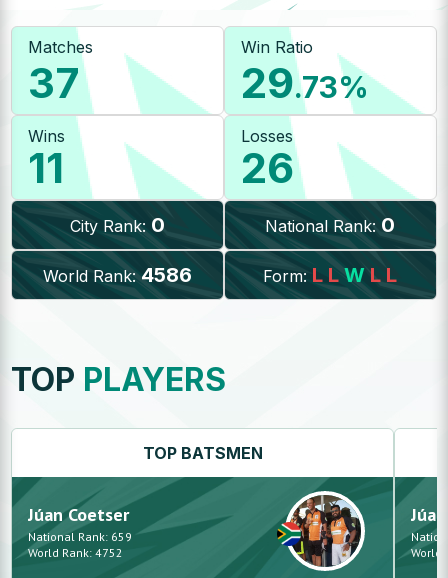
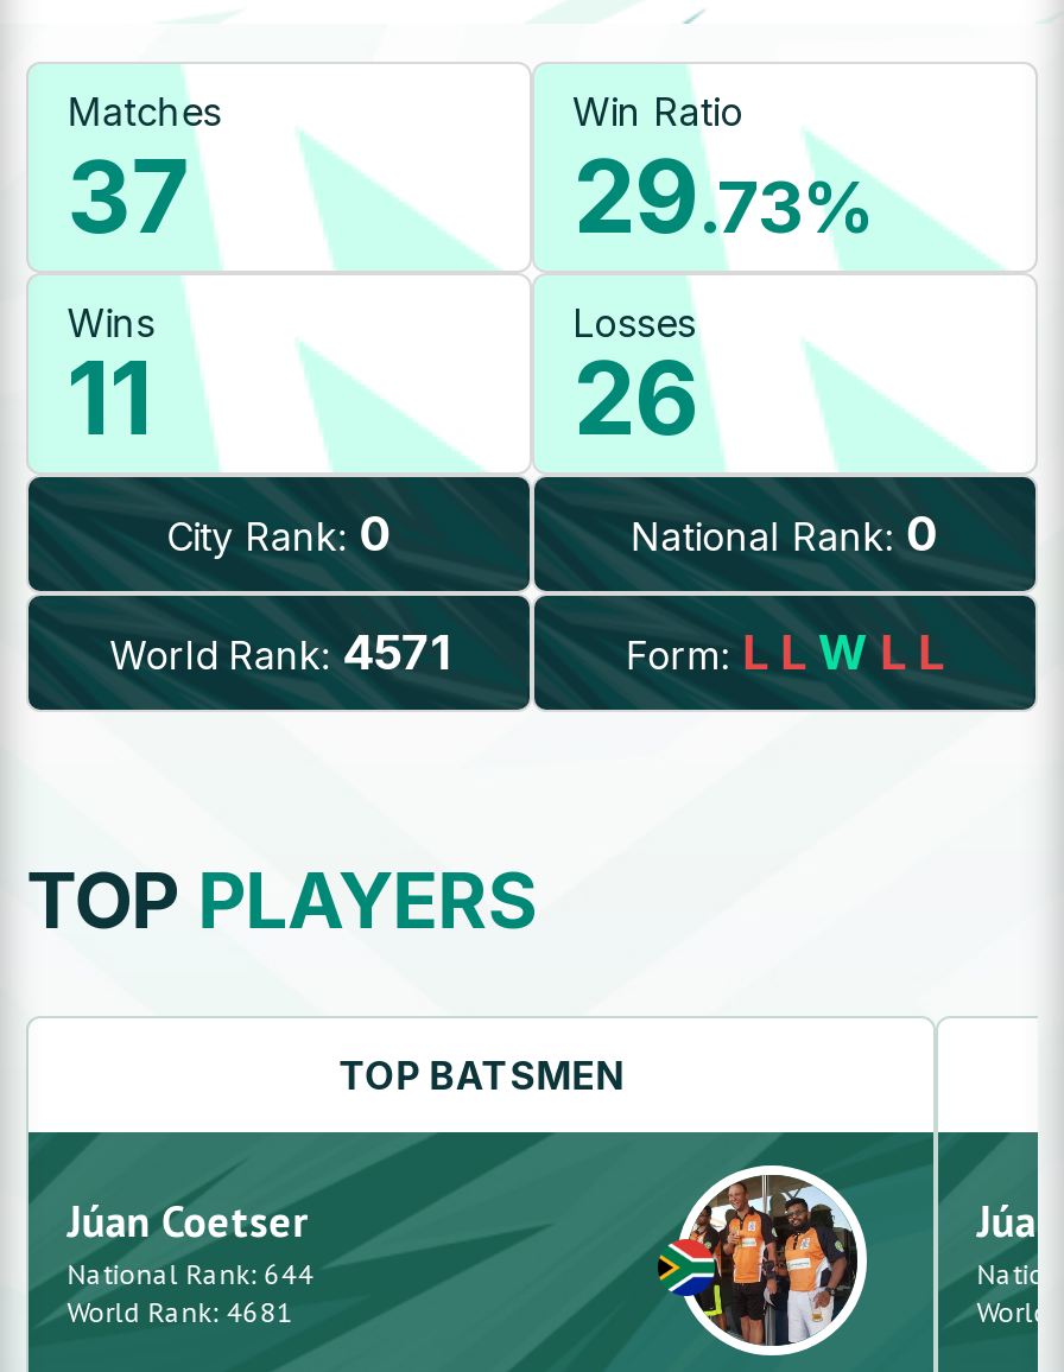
[43,263,192,287] World Rank: 4586 -> [109,624,449,681] World Rank: 4571
[28,529,132,544] National Rank: 659 -> [67,1256,314,1291] National Rank: 644
[28,545,123,560] World Rank: 4752 -> [67,1294,293,1329] World Rank: 4681

